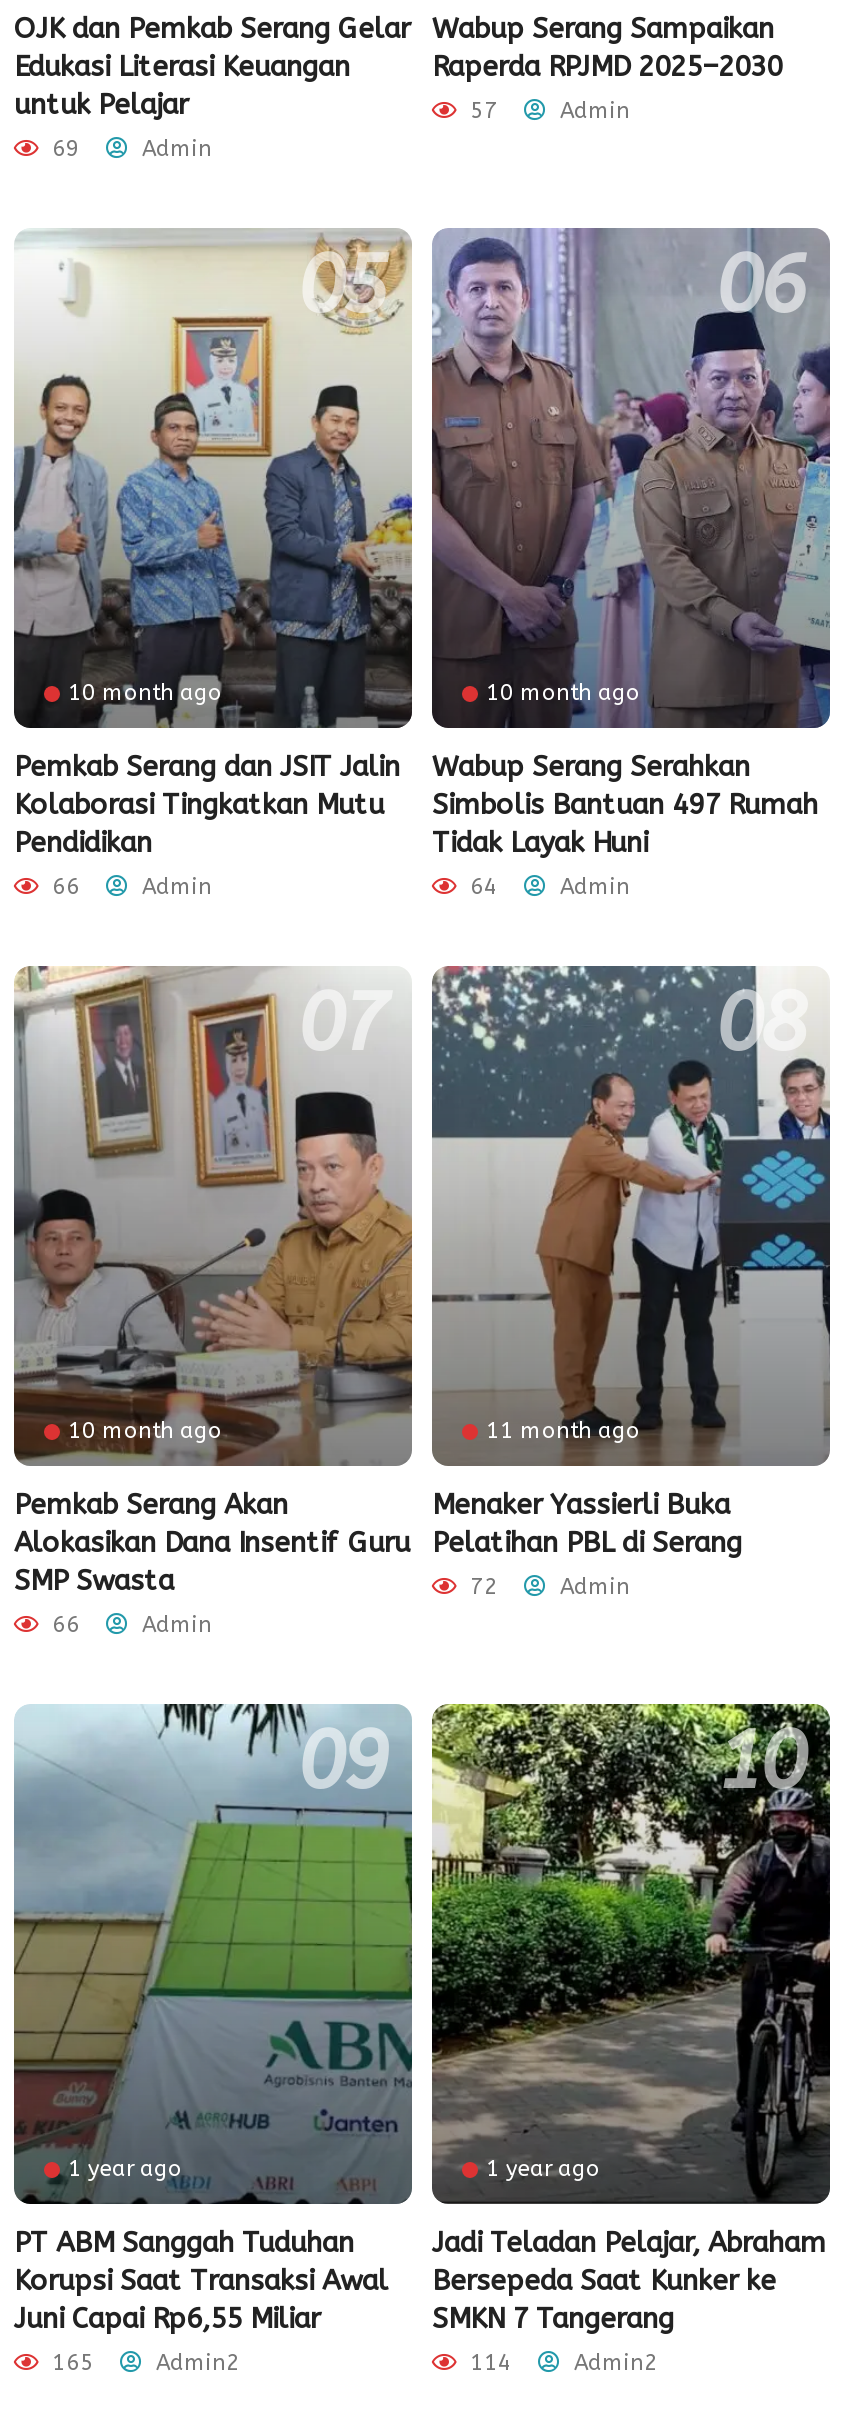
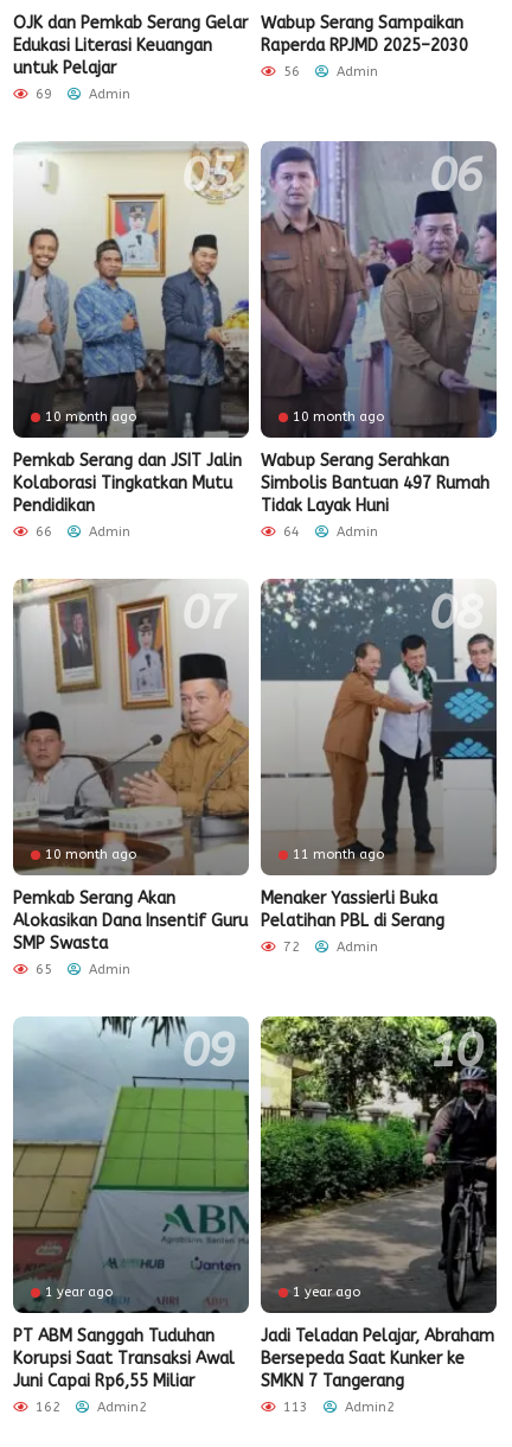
[464,98,498,124] 57 -> [280,64,300,79] 56
[46,1612,80,1638] 66 -> [32,962,52,977] 65
[46,2350,94,2376] 165 -> [32,1400,60,1415] 162
[464,2350,512,2376] 114 -> [280,1400,308,1415] 113

